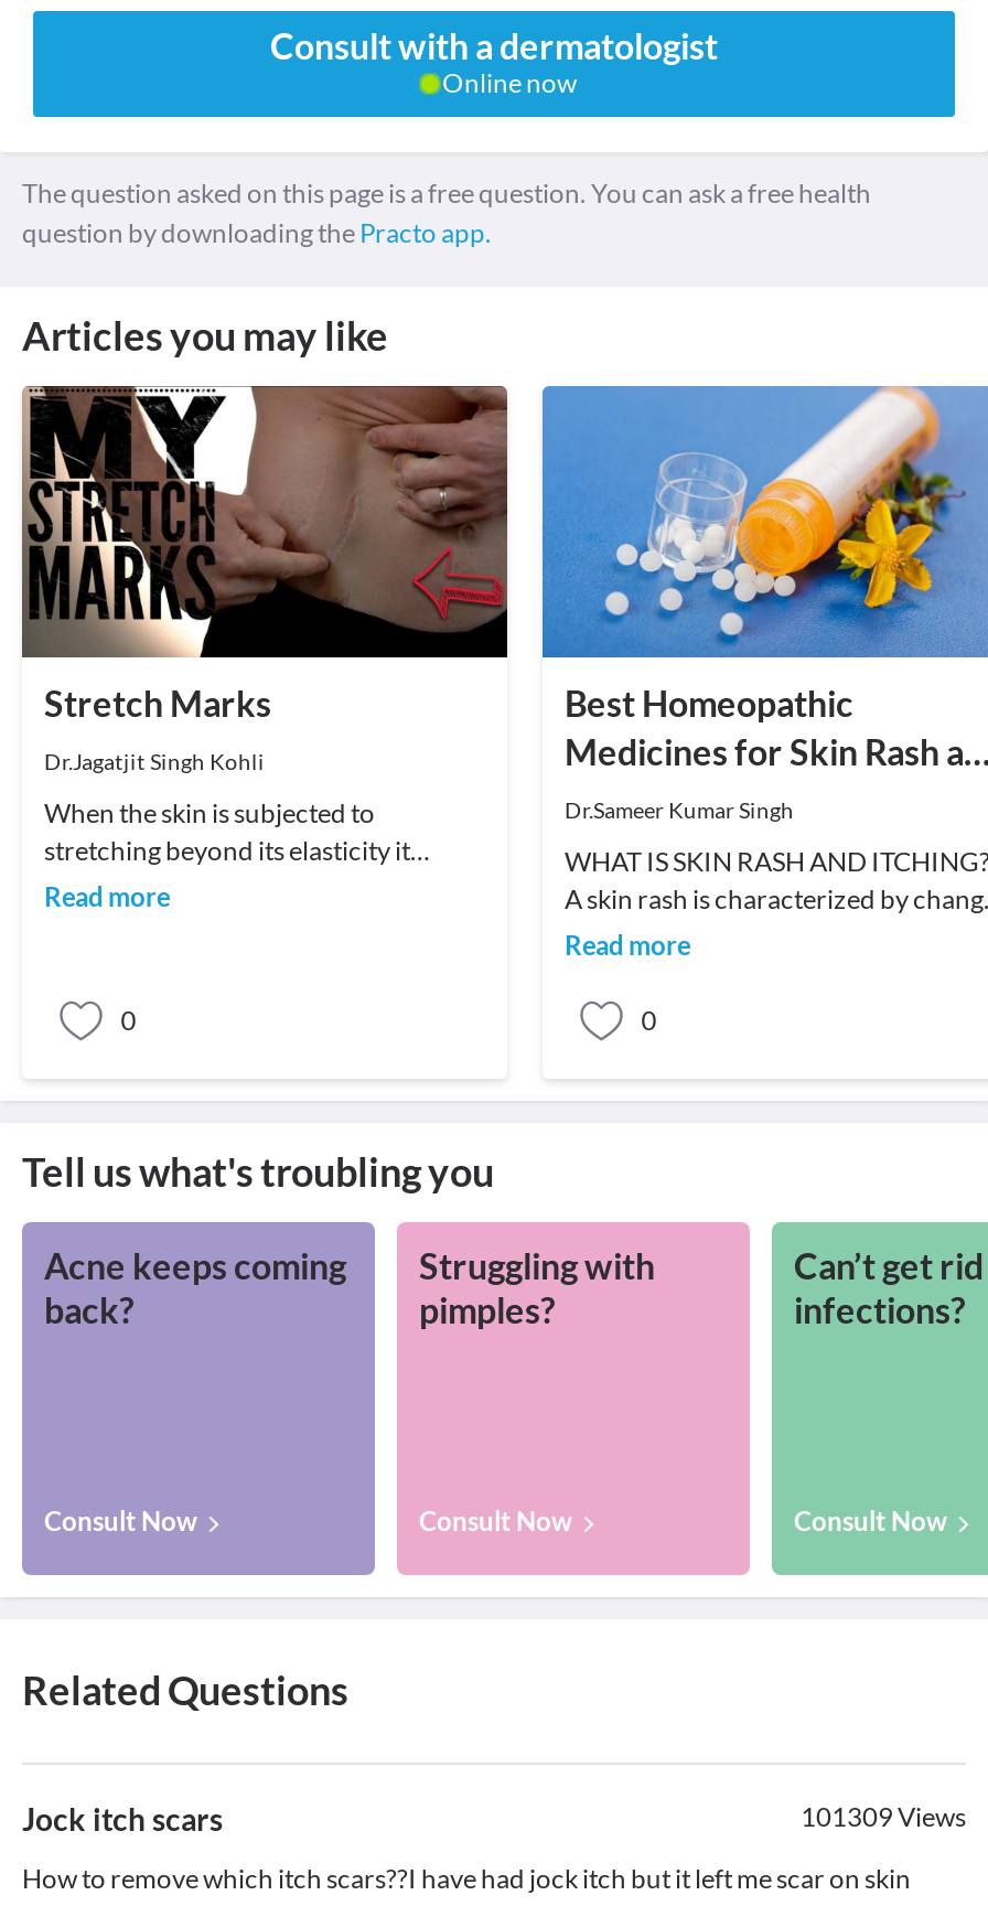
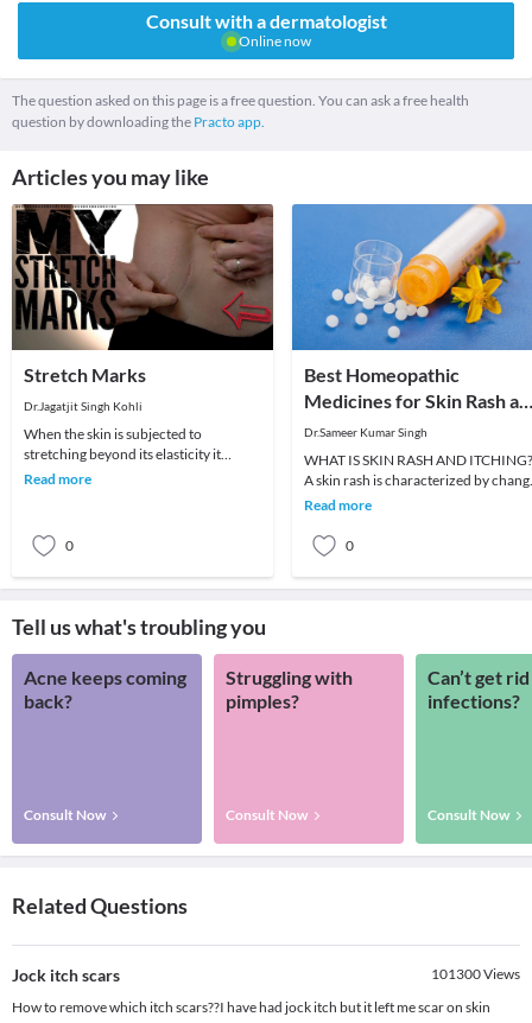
[801,1801,966,1834] 101309Views -> [431,965,520,983] 101300Views

